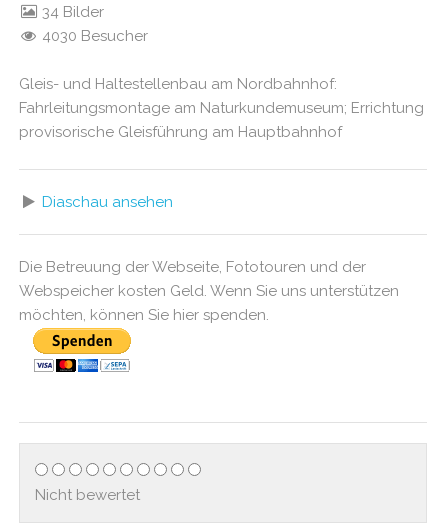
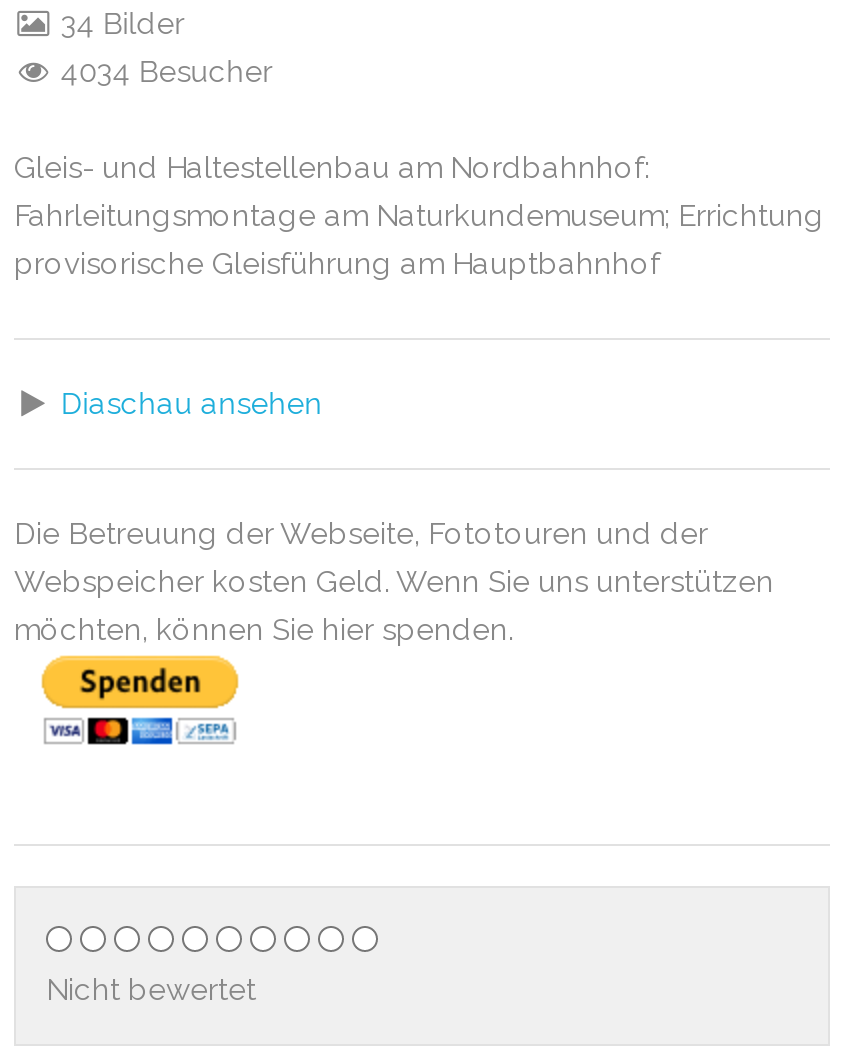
[38,27,148,45] 4030 Besucher -> [53,54,273,90] 4034 Besucher

